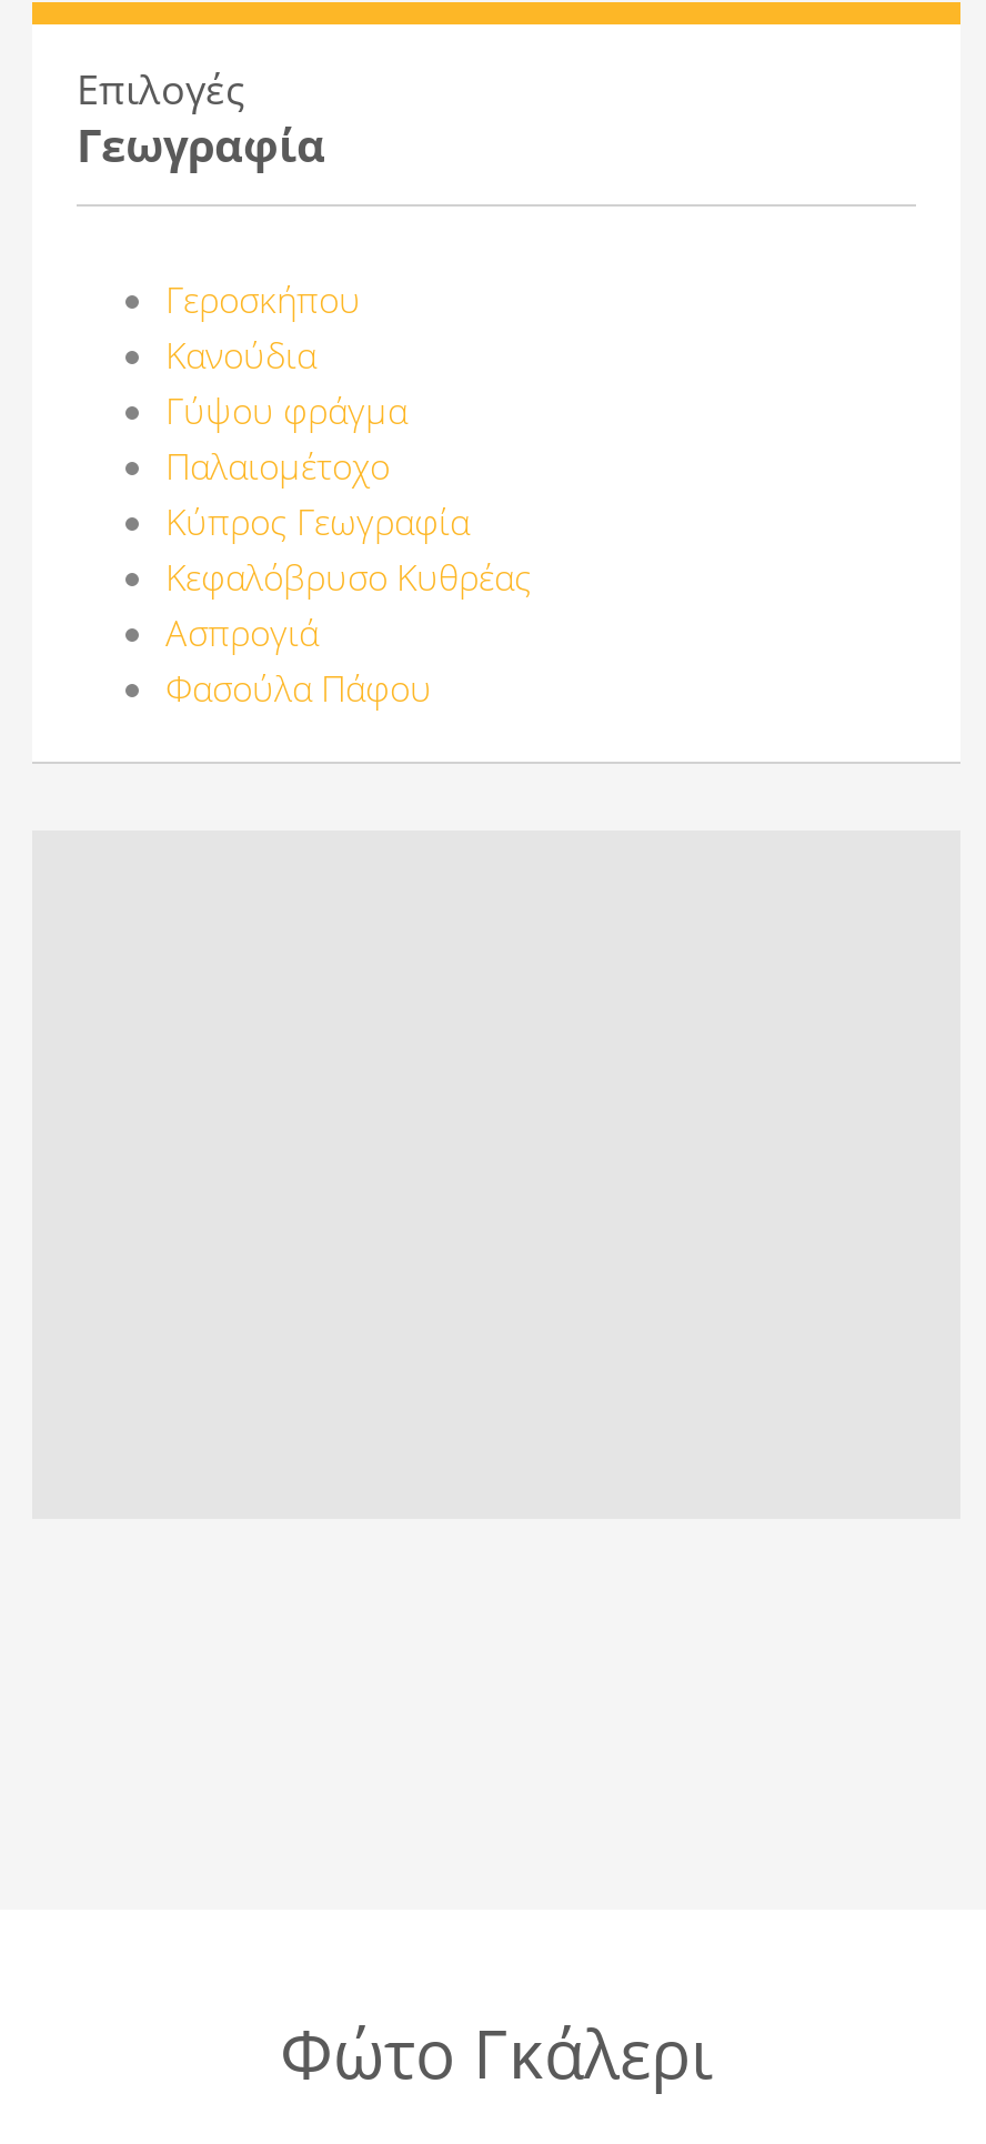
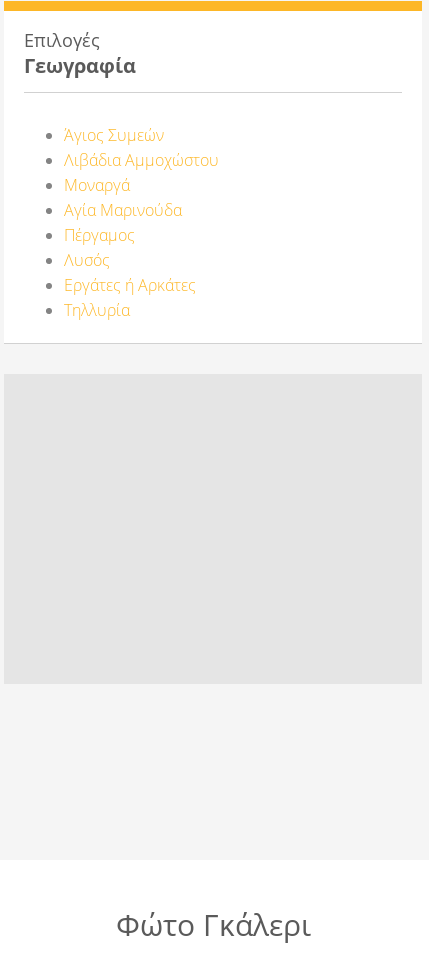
[165,276,532,713] Γεροσκήπου | Κανούδια | Γύψου φράγμα | Παλαιομέτοχο | Κύπρος Γεωγραφία | Κεφαλόβρυσο Κυθρέας | Ασπρογιά | Φασούλα Πάφου -> [64,124,219,321] Άγιος Συμεών | Λιβάδια Αμμοχώστου | Μοναργά | Αγία Μαρινούδα | Πέργαμος | Λυσός | Εργάτες ή Αρκάτες | Τηλλυρία

